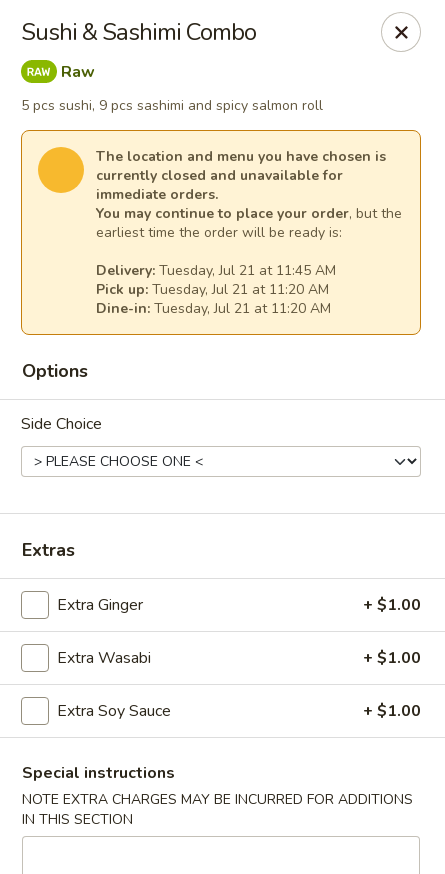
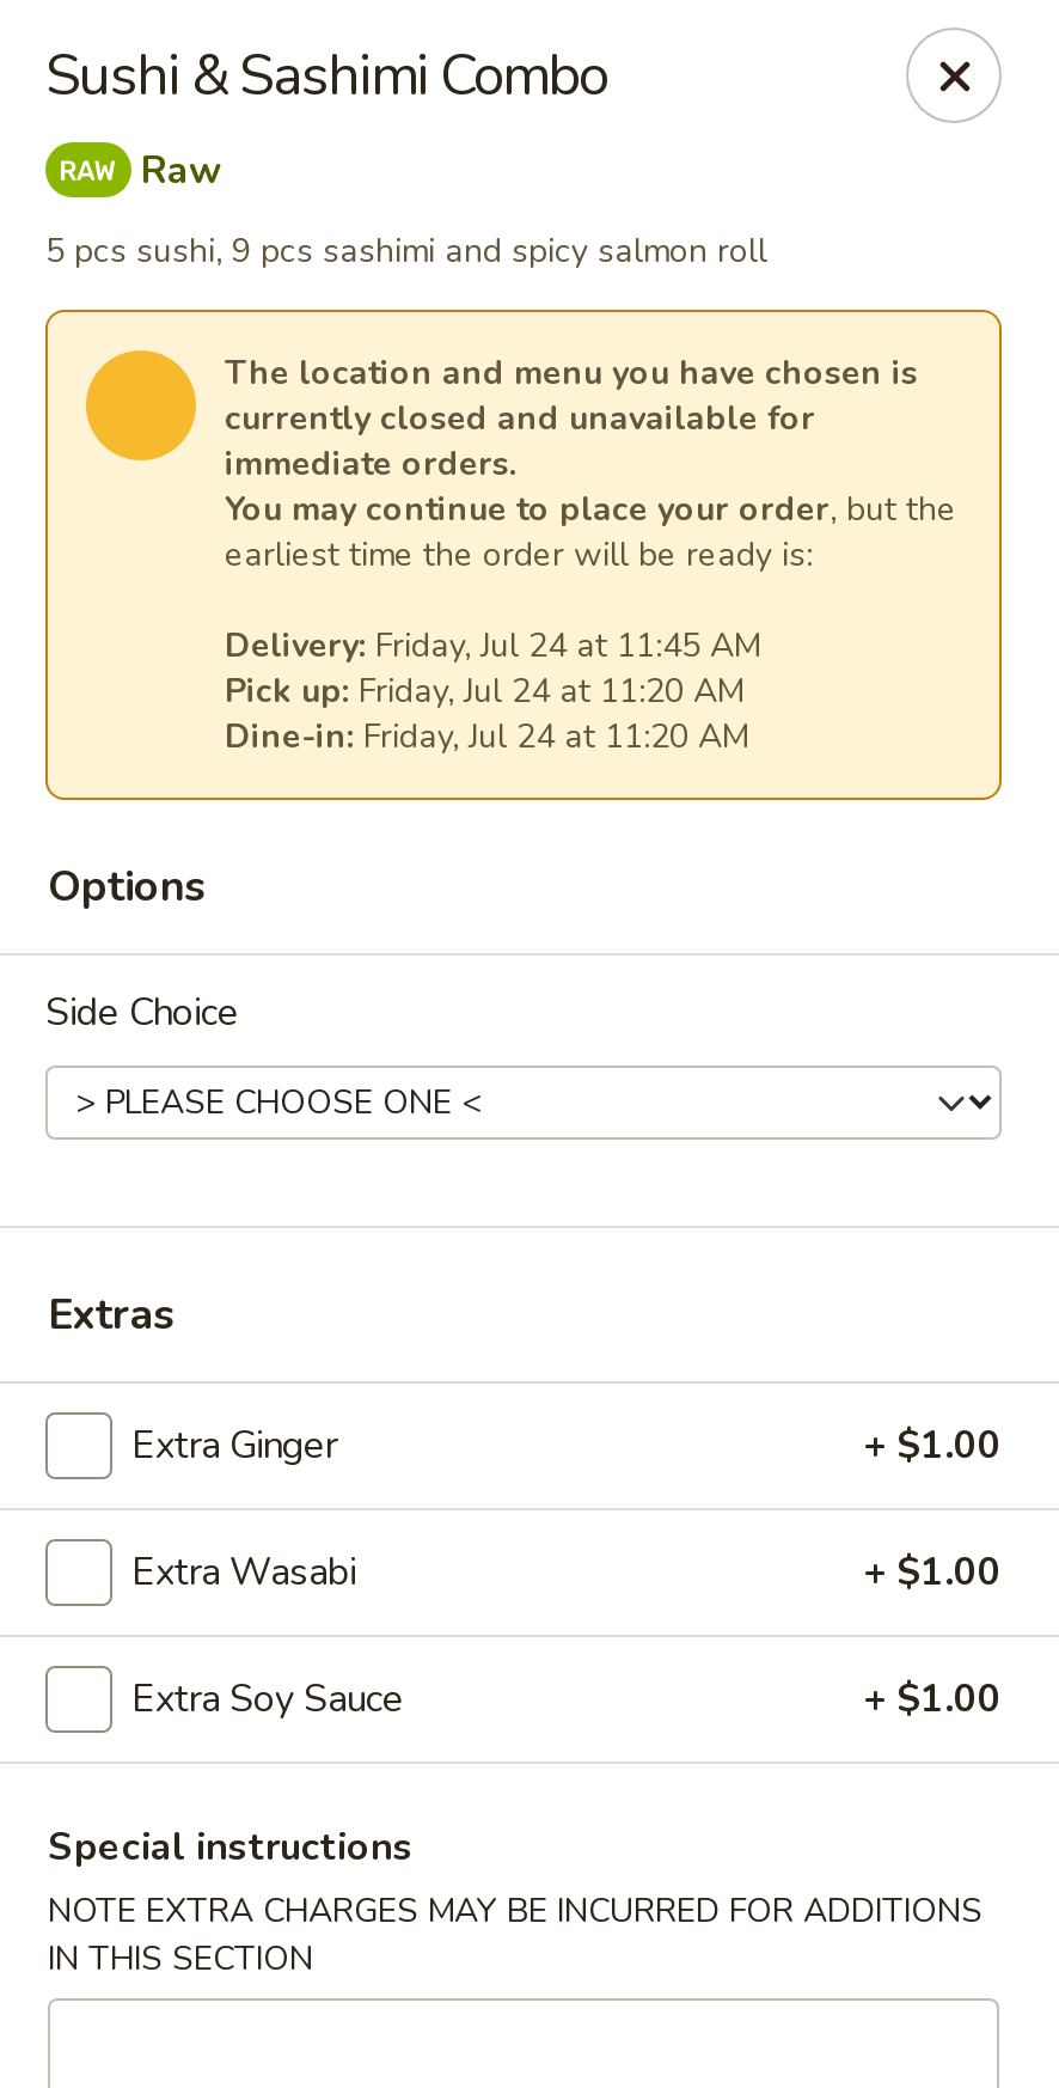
[96,261,336,280] Delivery: Tuesday, Jul 21 at 11:45 AM -> [225,623,760,668] Delivery: Friday, Jul 24 at 11:45 AM
[96,280,329,299] Pick up: Tuesday, Jul 21 at 11:20 AM -> [225,668,743,714] Pick up: Friday, Jul 24 at 11:20 AM
[96,299,331,318] Dine-in: Tuesday, Jul 21 at 11:20 AM -> [225,714,748,759] Dine-in: Friday, Jul 24 at 11:20 AM

